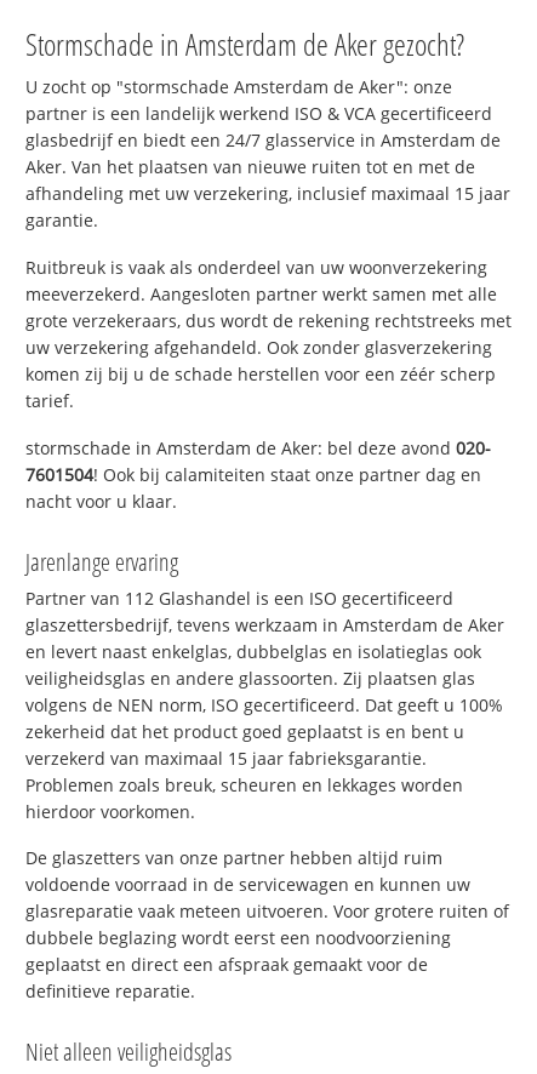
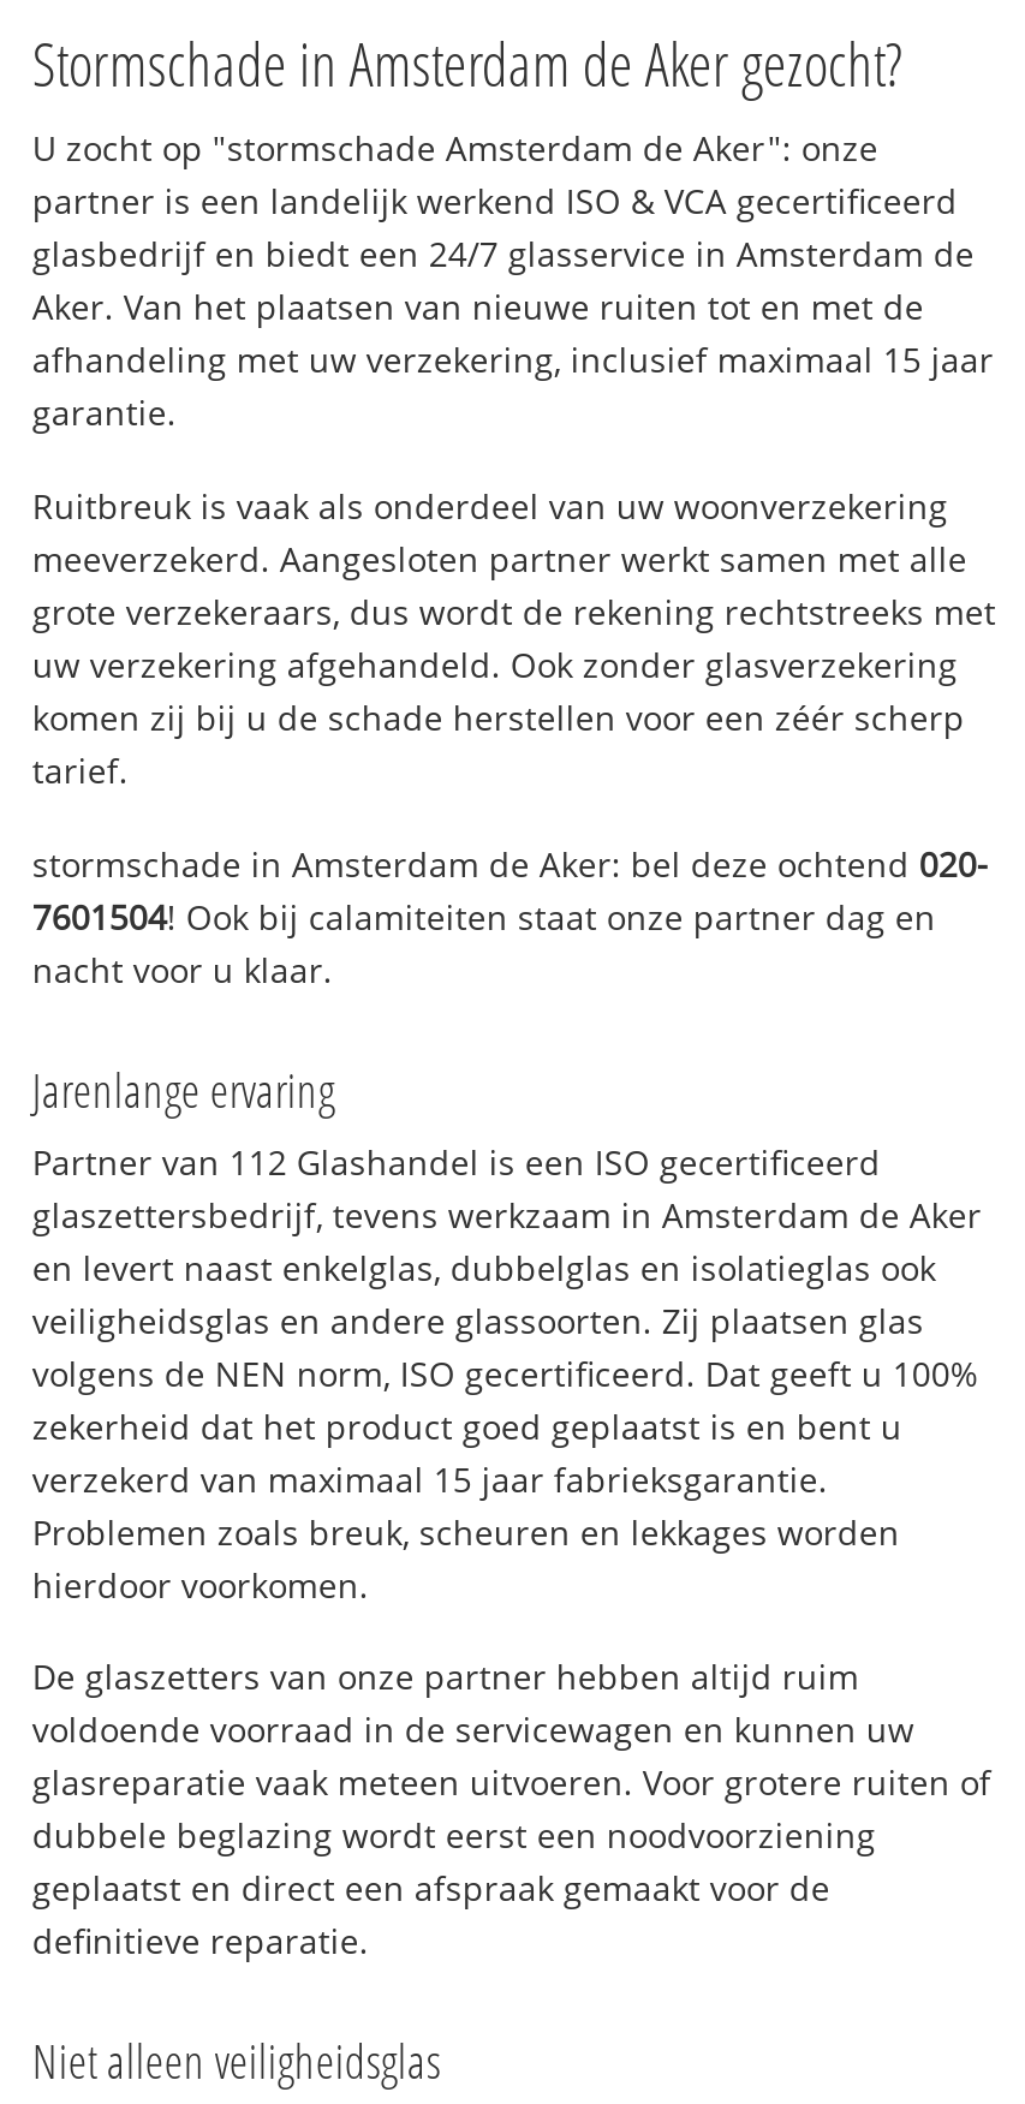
[26,436,491,459] stormschade in Amsterdam de Aker: bel deze avond 020- -> [32,841,989,886] stormschade in Amsterdam de Aker: bel deze ochtend 020-

